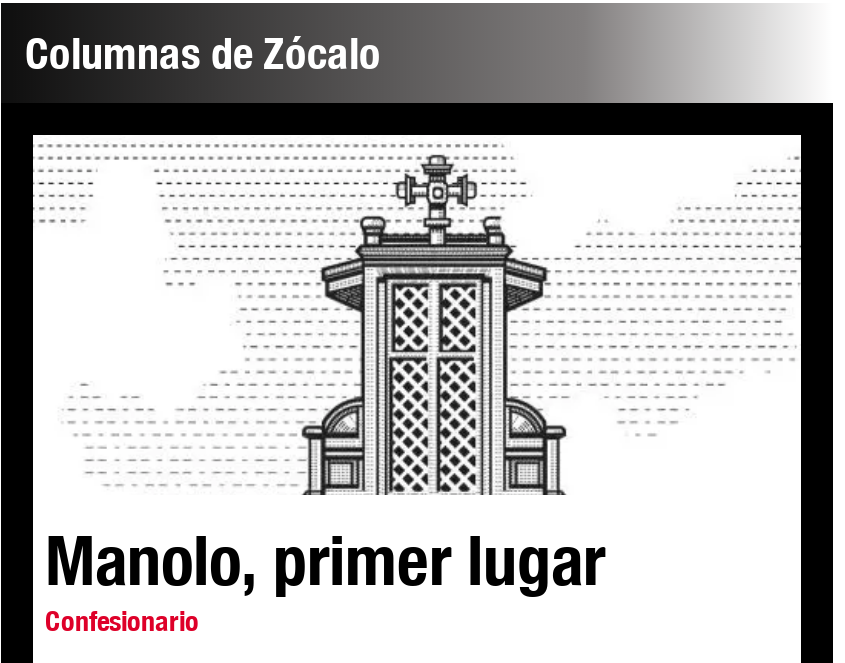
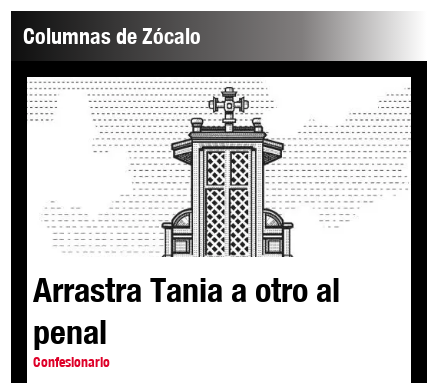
[45,519,605,601] Manolo, primer lugar -> [33,269,340,352] Arrastra Tania a otro al | penal

